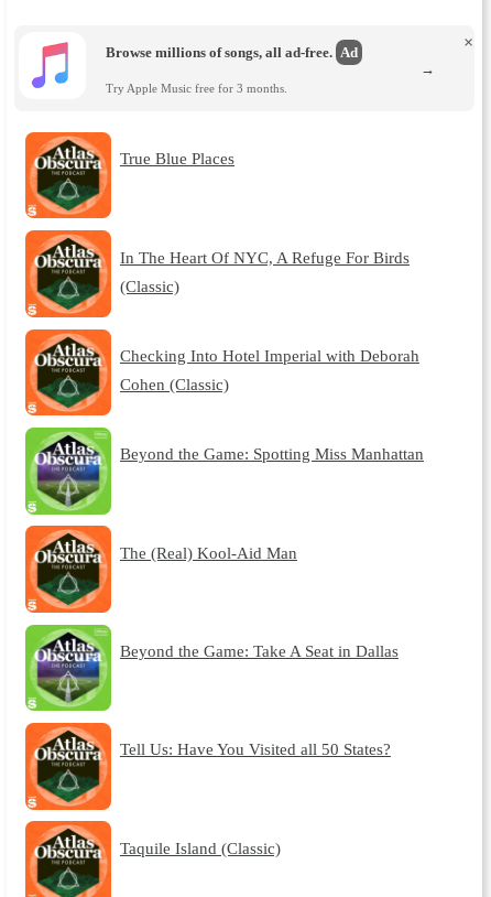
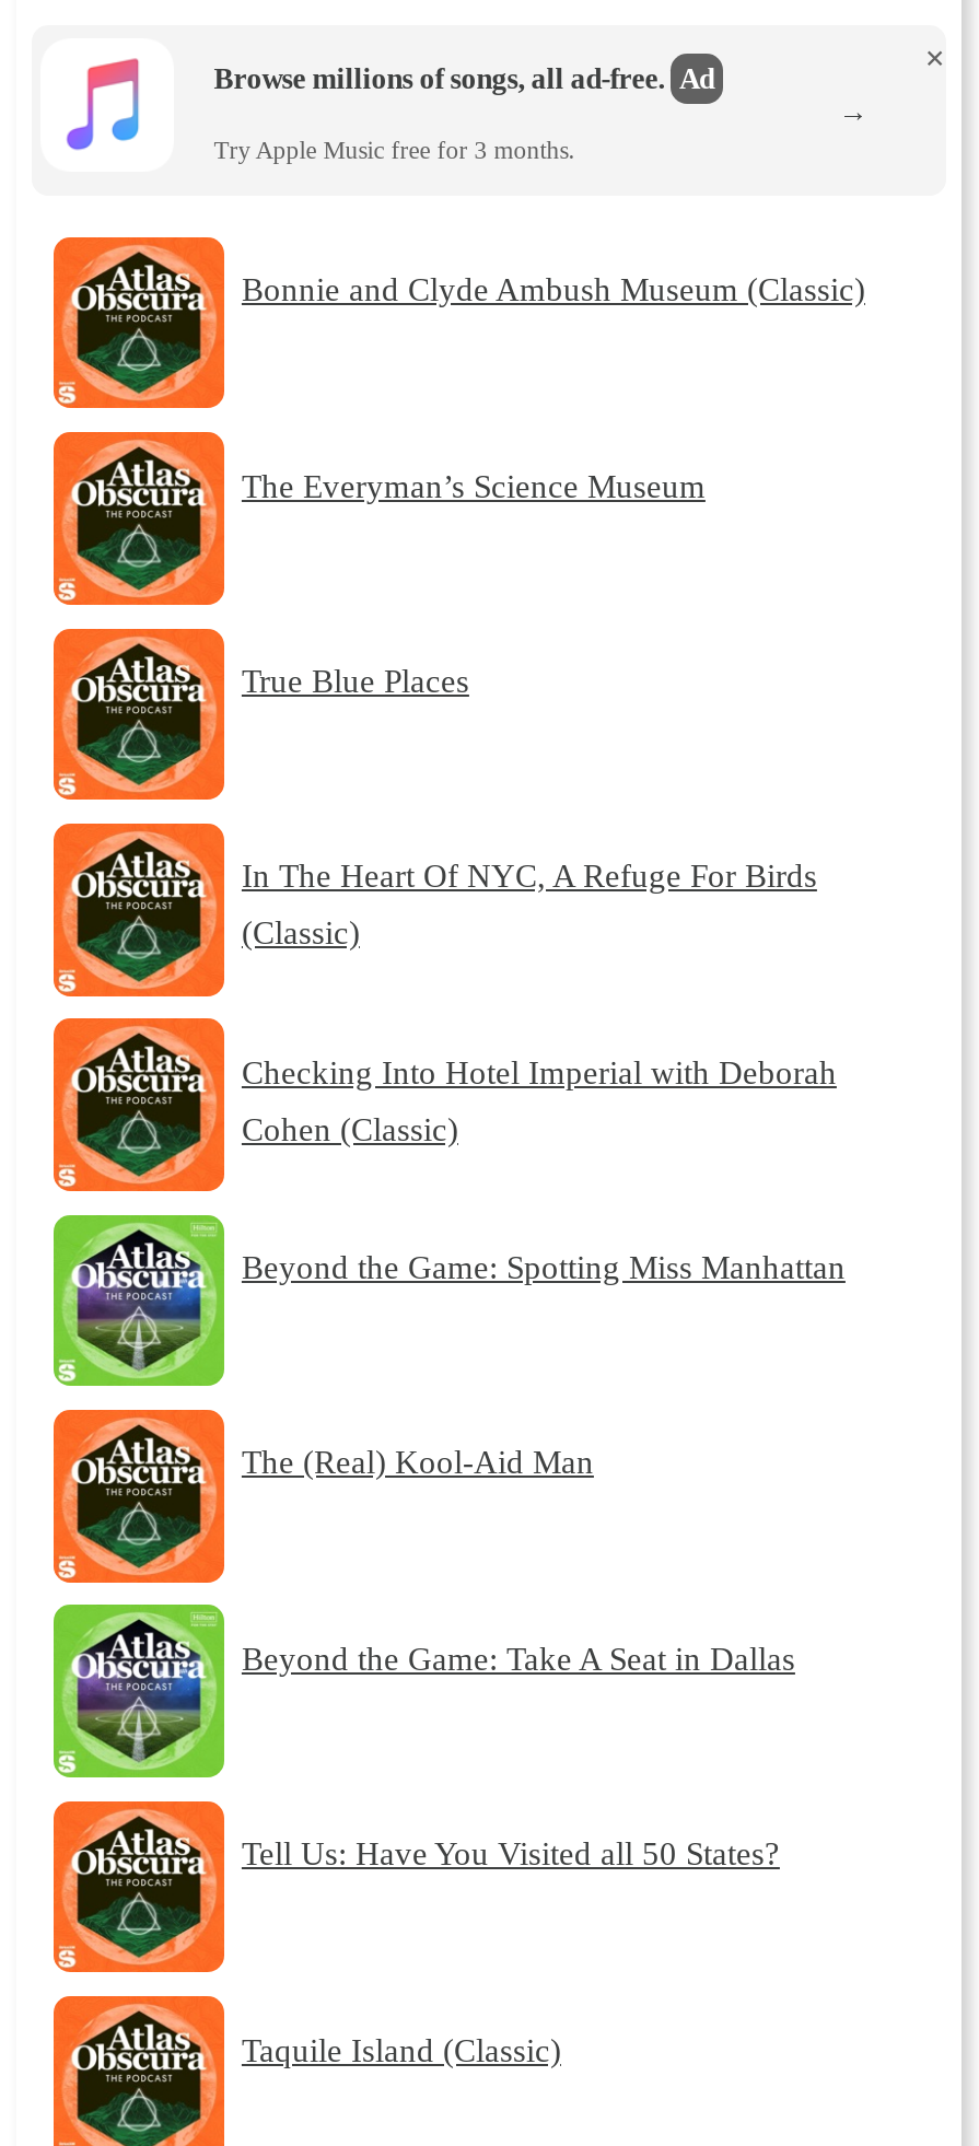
none -> [242,271,865,308] Bonnie and Clyde Ambush Museum (Classic)
none -> [242,466,706,503] The Everyman’s Science Museum

